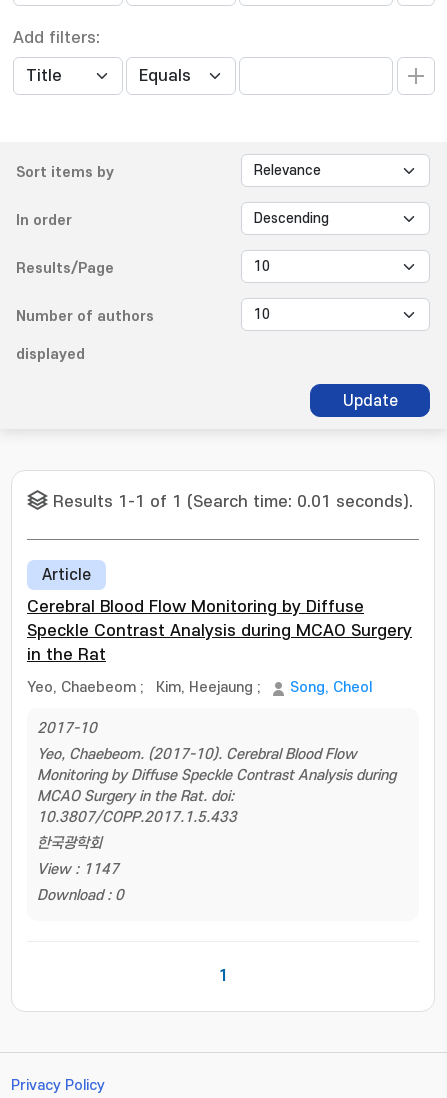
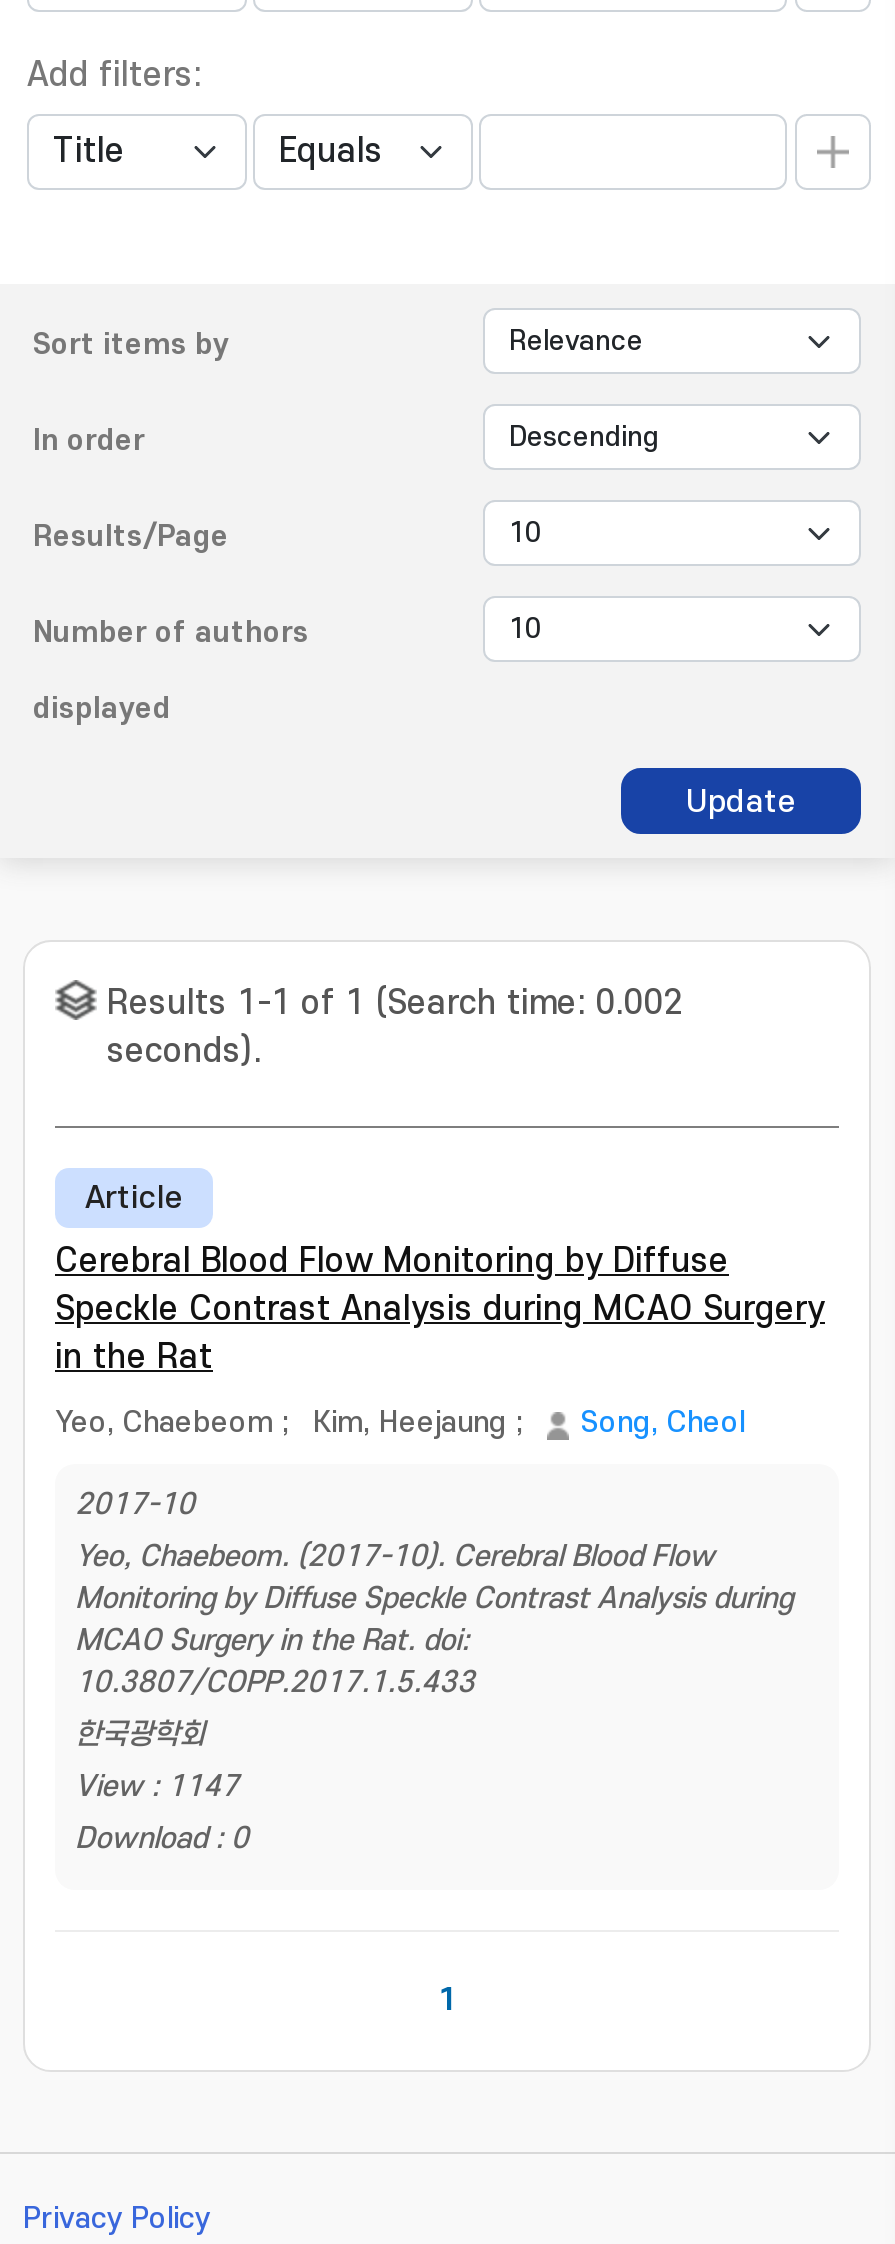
[53,493,413,511] Results 1-1 of 1 (Search time: 0.01 seconds). -> [107,986,683,1070] Results 1-1 of 1 (Search time: 0.002 | seconds).

